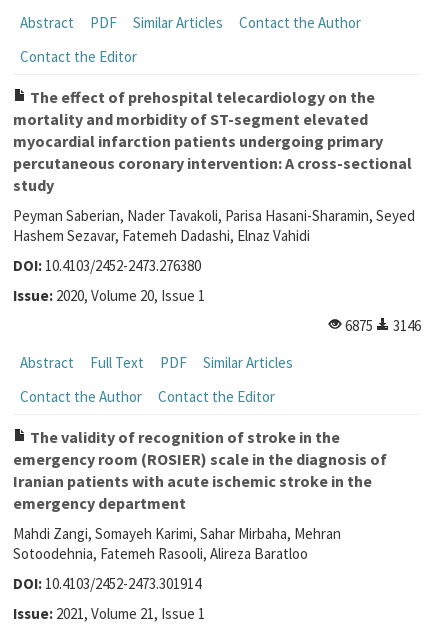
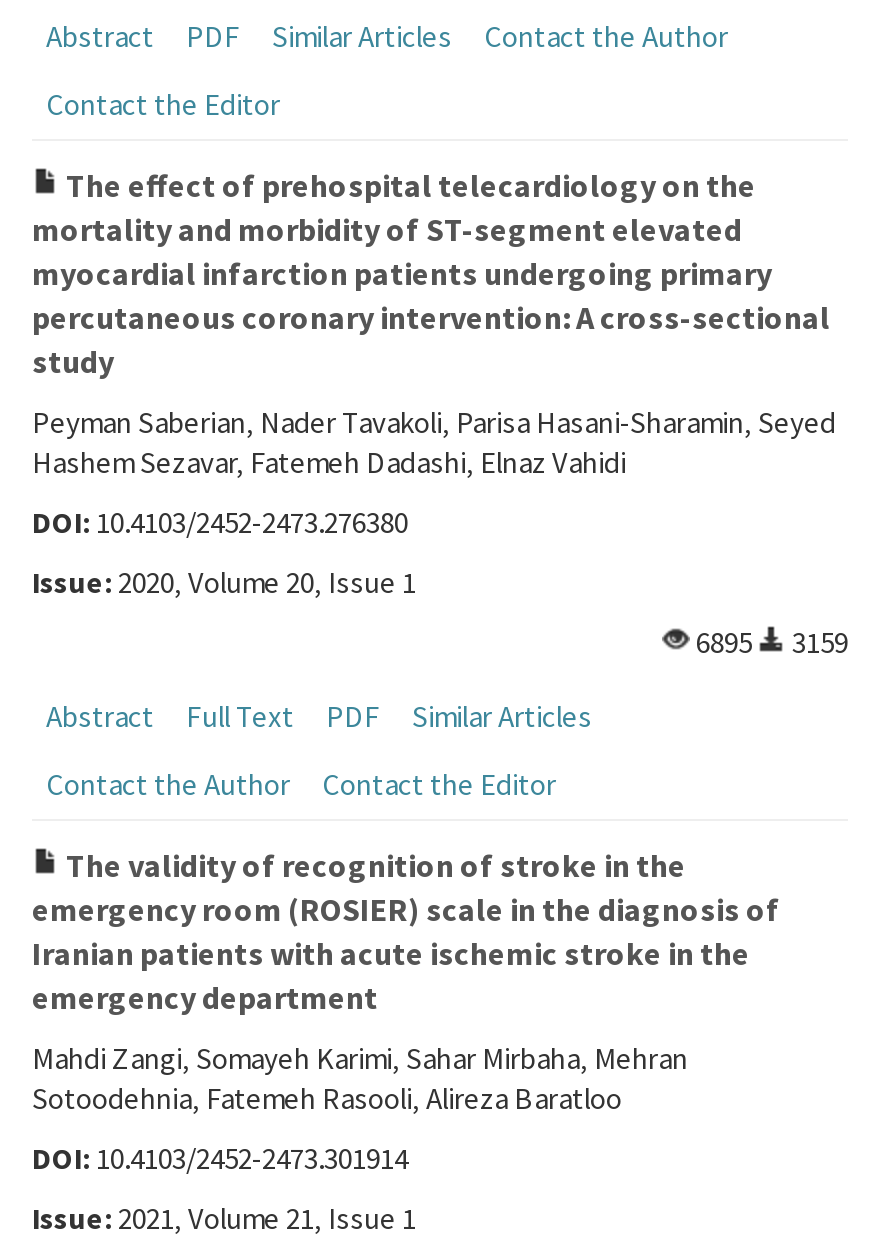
[342,316,376,335] 6875 -> [690,623,758,661] 6895
[390,316,421,335] 3146 -> [786,623,848,661] 3159

